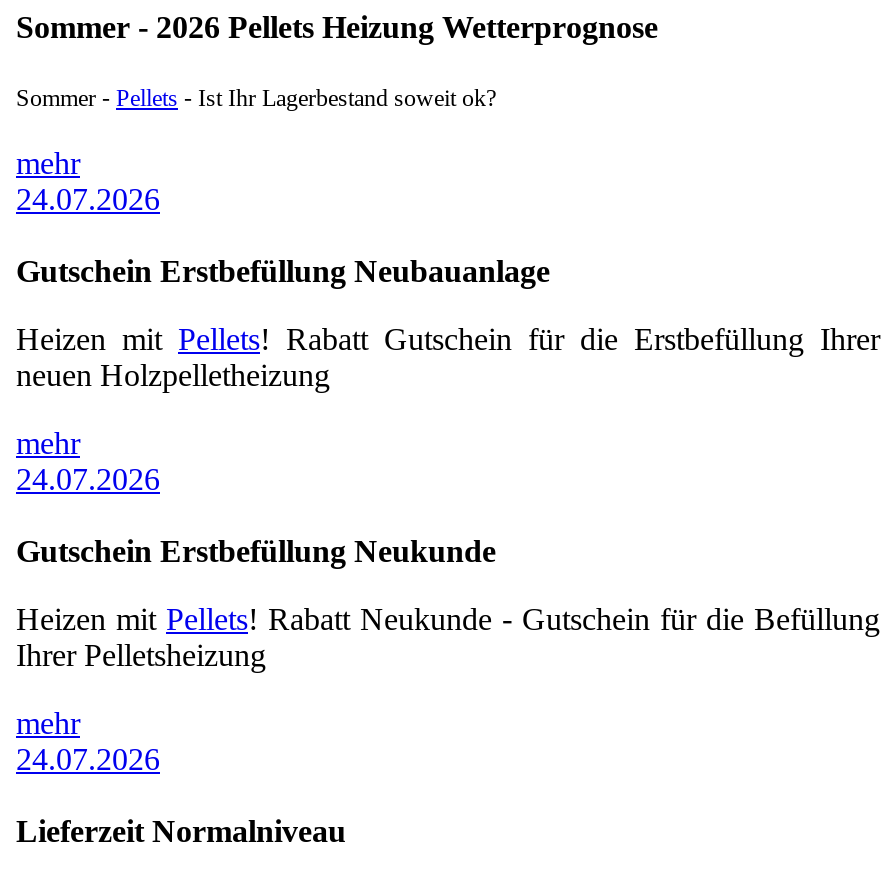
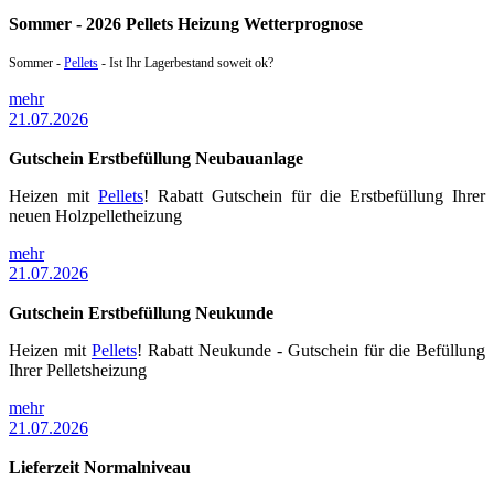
[16,182,160,216] 24.07.2026 -> [9,109,88,128] 21.07.2026
[16,462,160,496] 24.07.2026 -> [9,264,88,283] 21.07.2026
[16,742,160,776] 24.07.2026 -> [9,418,88,437] 21.07.2026

